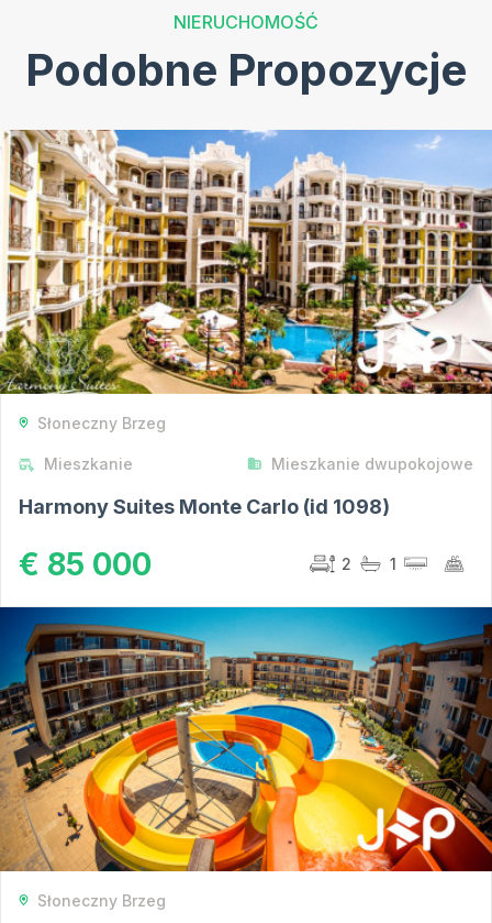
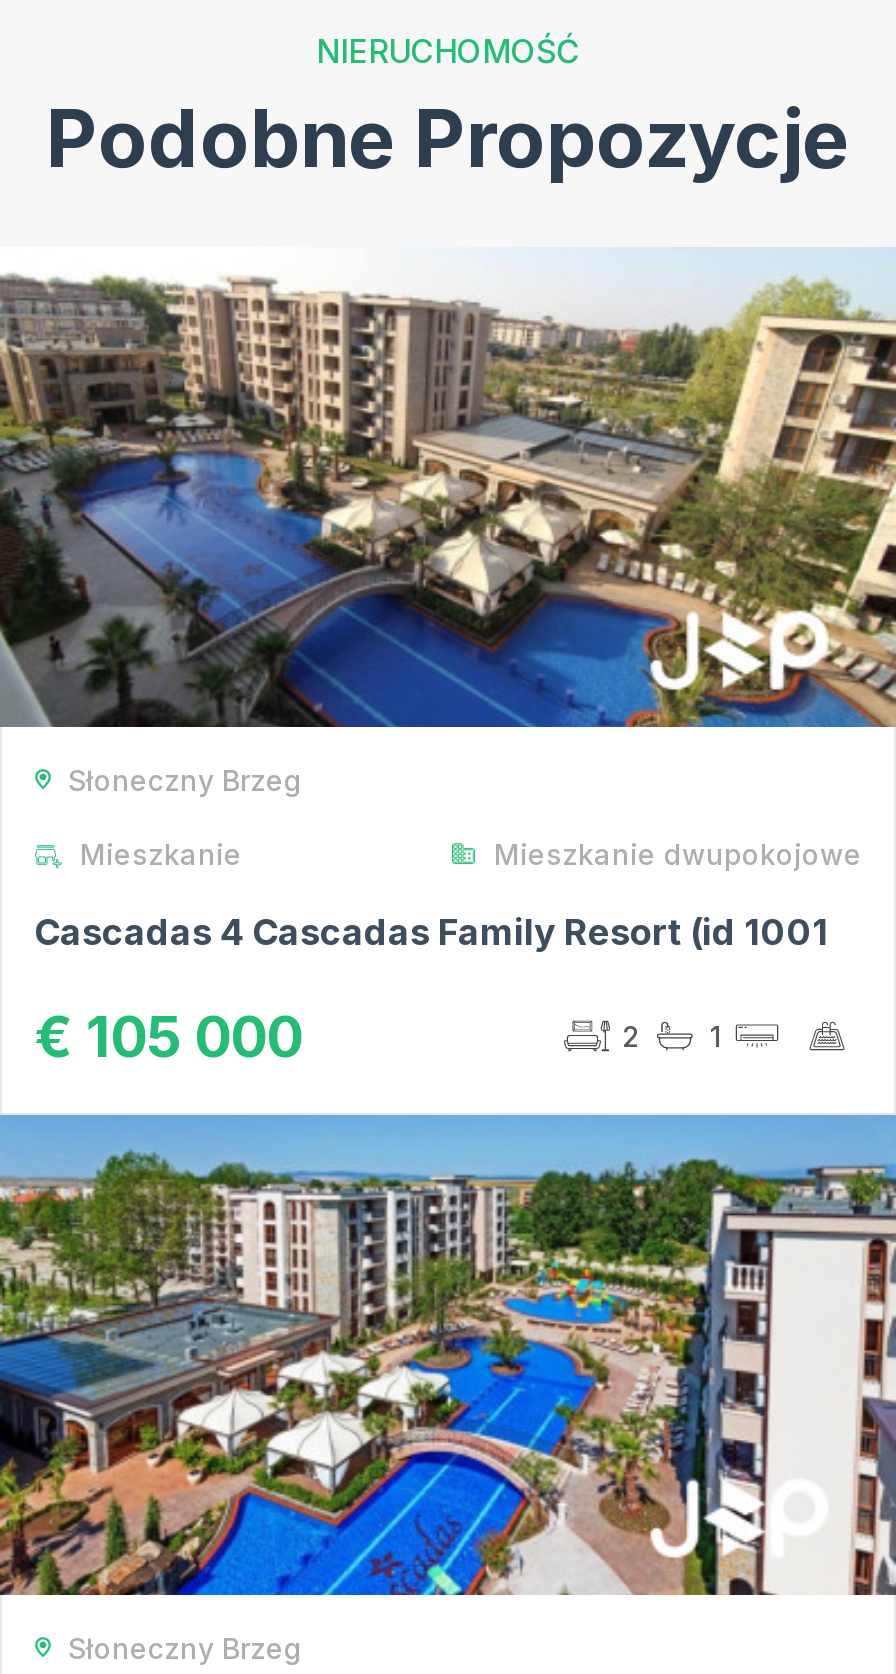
[3,129,489,395] [image] -> [6,247,890,729] [image]
[19,495,390,518] Harmony Suites Monte Carlo (id 1098) -> [34,911,828,953] Cascadas 4 Cascadas Family Resort (id 1001
[19,545,152,583] € 85 000 -> [34,1002,302,1070] € 105 000
[3,606,489,872] [image] -> [6,1113,890,1597] [image]

